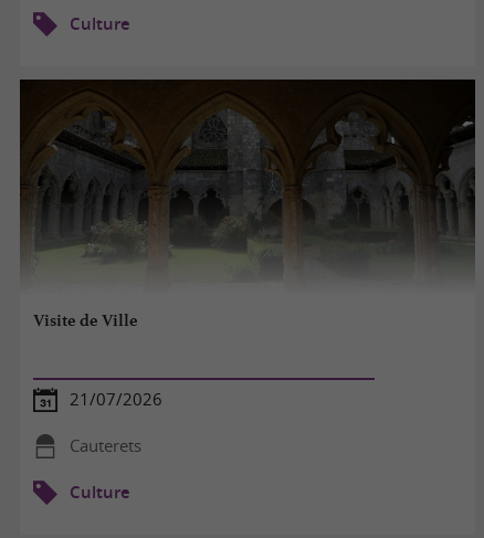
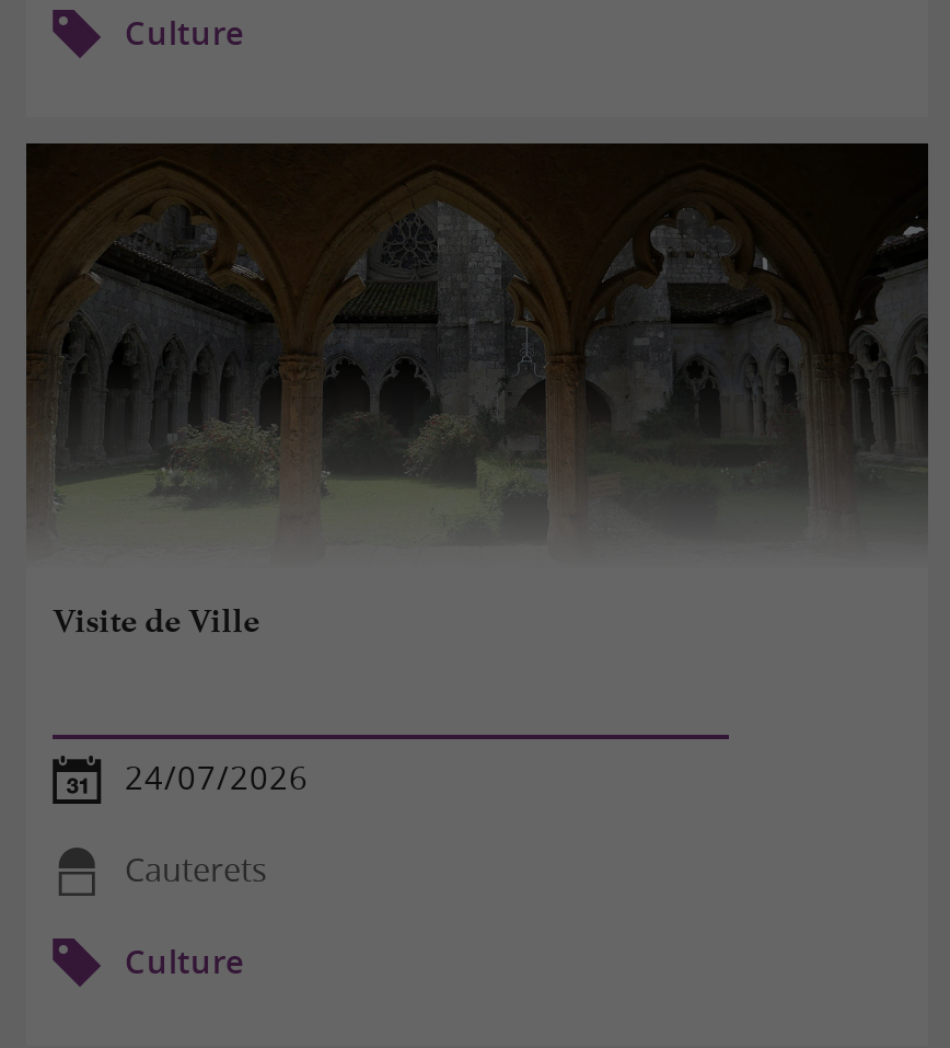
[70,389,162,410] 21/07/2026 -> [125,756,309,798] 24/07/2026

